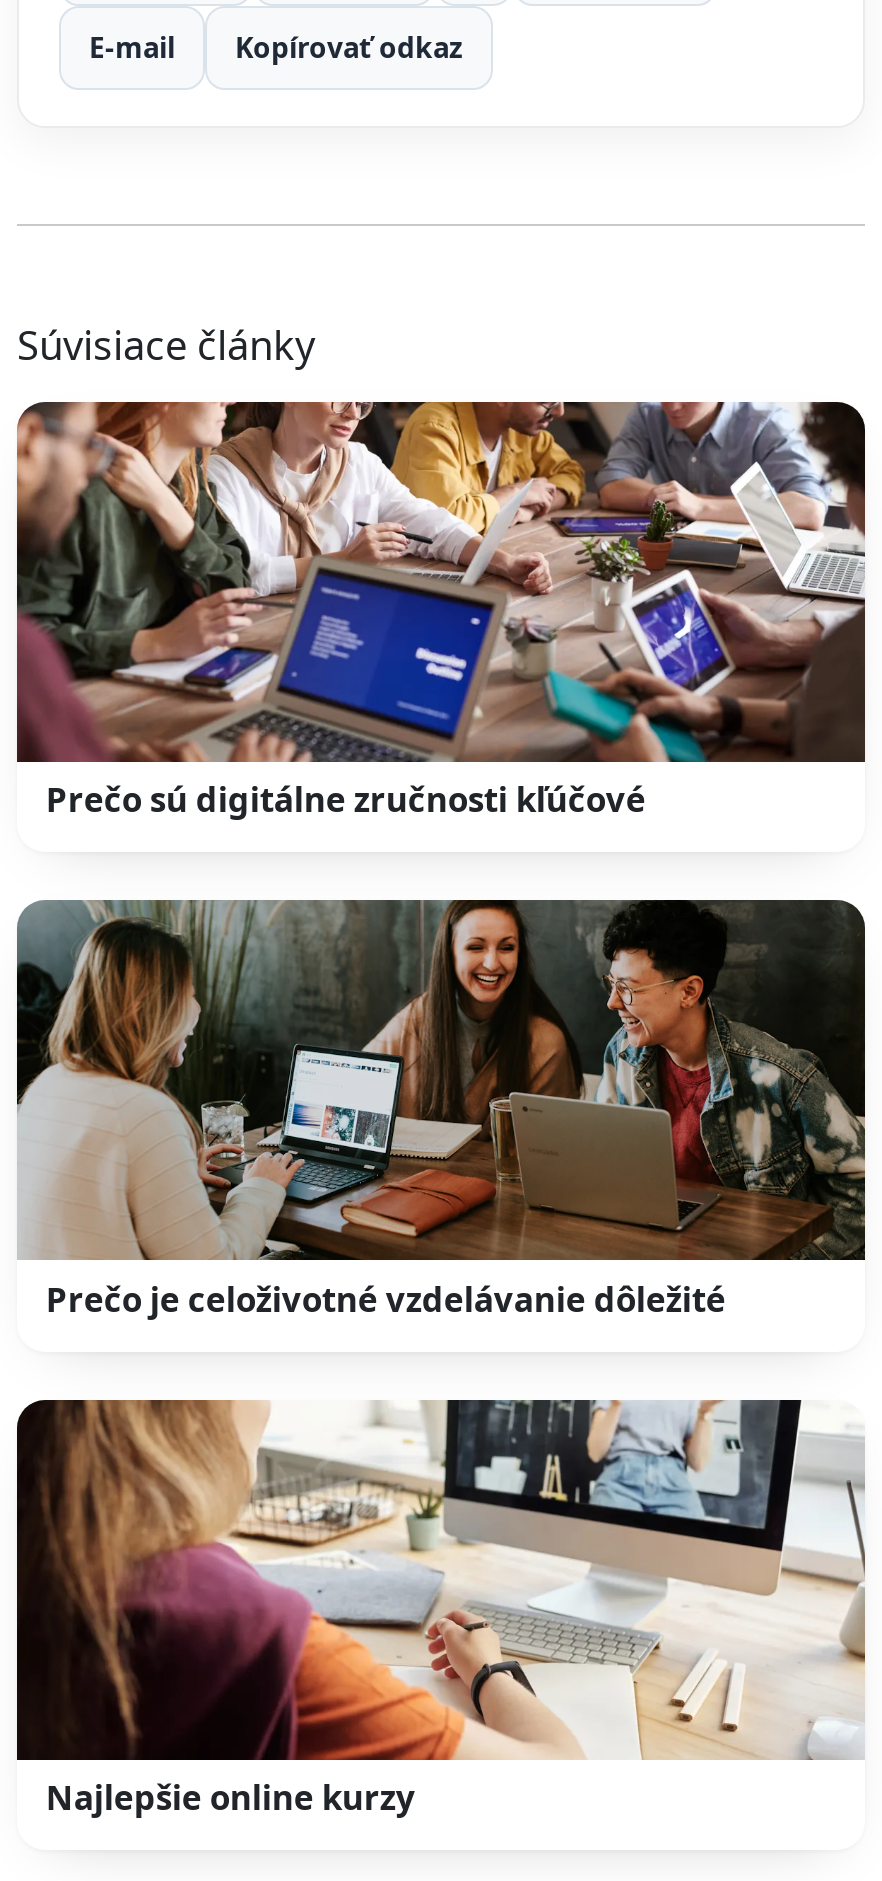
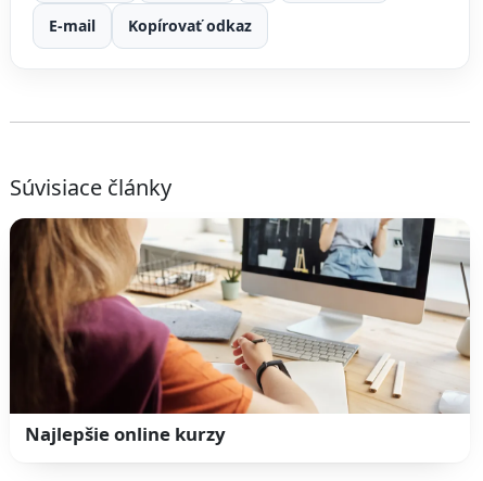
[15,400,867,822] [image] | Prečo sú digitálne zručnosti kľúčové -> none
[15,898,867,1322] [image] | Prečo je celoživotné vzdelávanie dôležité -> none

